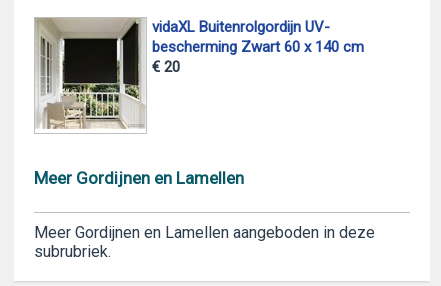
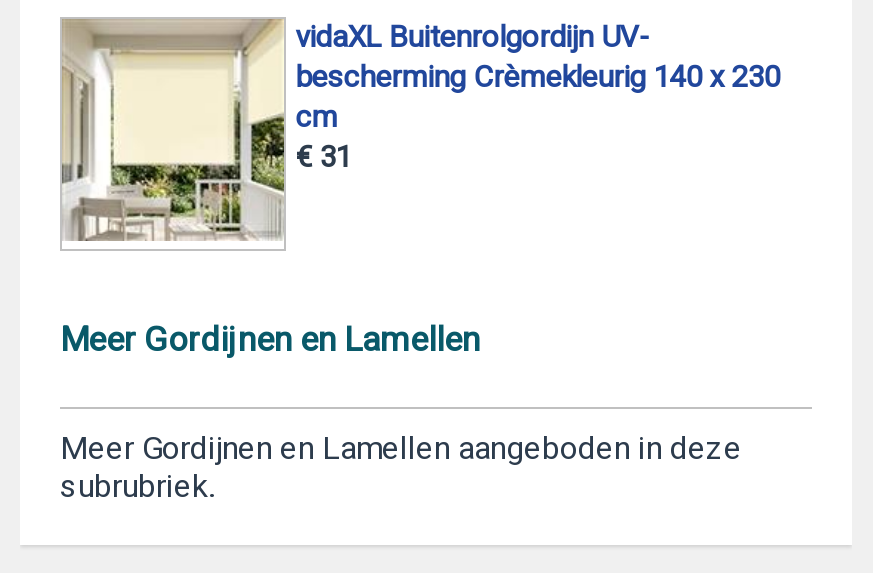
[35,19,364,129] [image] | bescherming Zwart 60 x 140 cm | € 20 -> [60,19,780,241] [image] | bescherming Crèmekleurig 140 x 230 | cm | € 31

